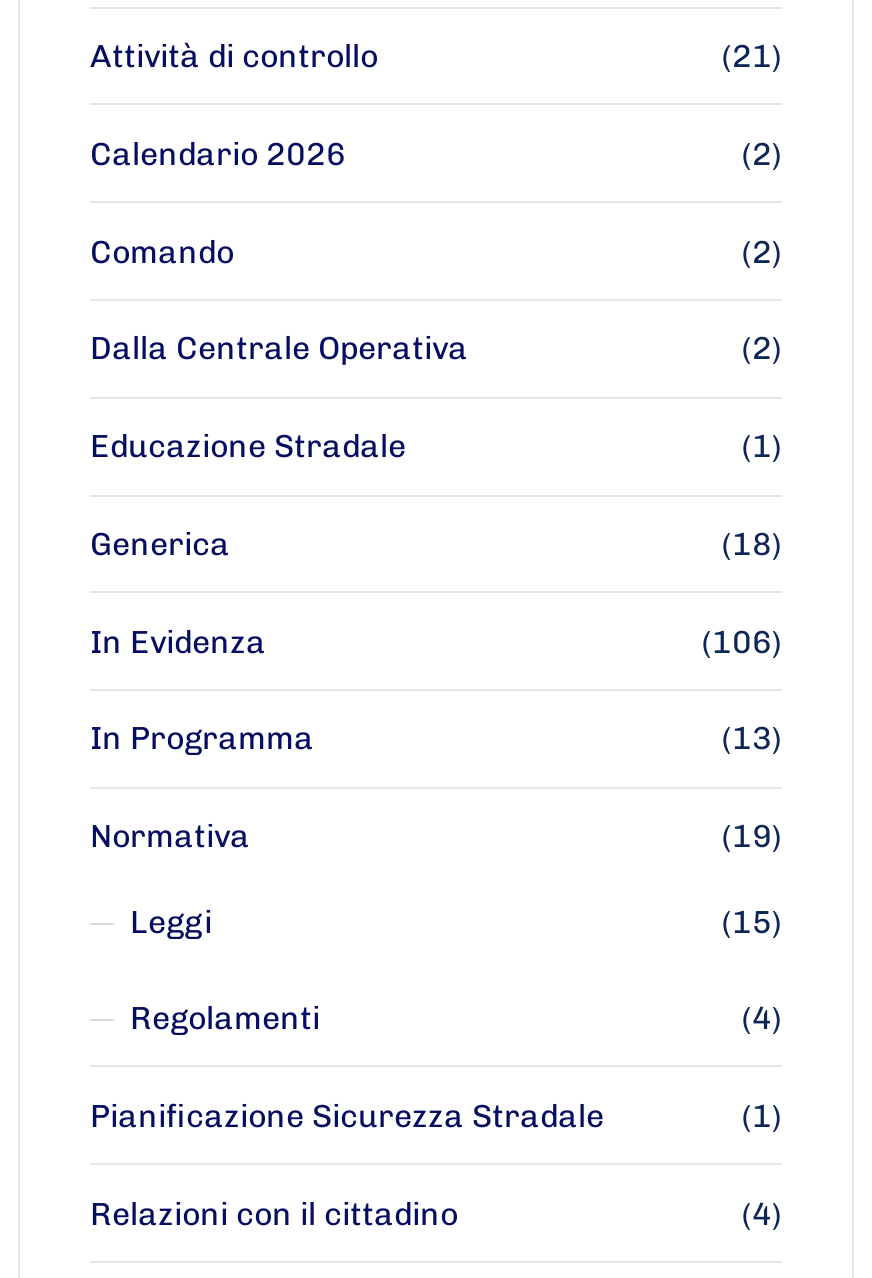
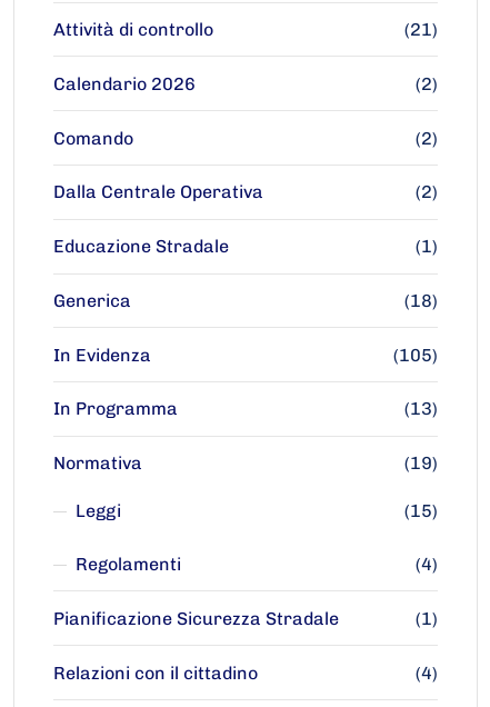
[702,622,782,660] (106) -> [393,344,438,365] (105)

